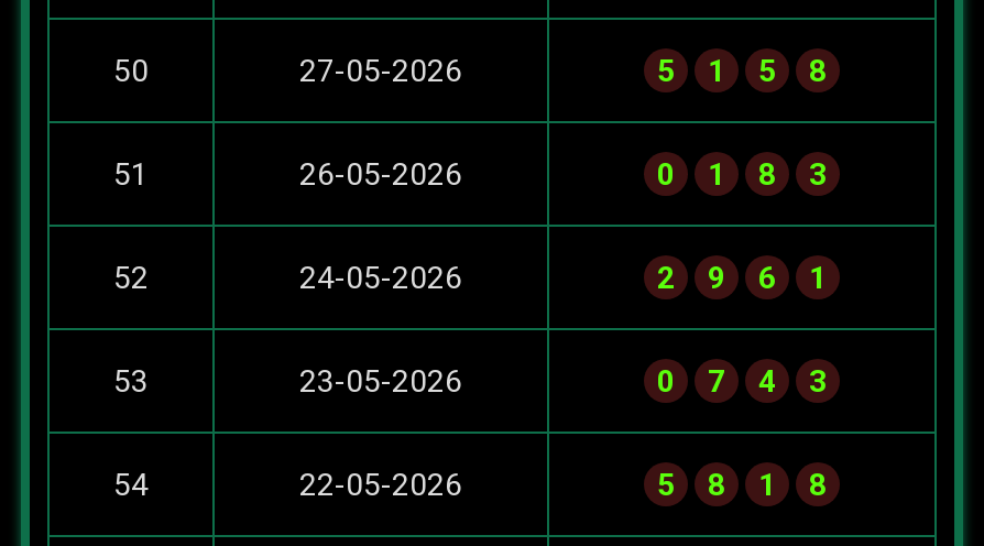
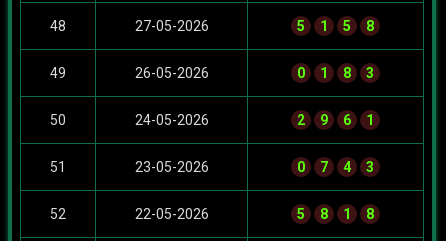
[113,53,149,88] 50 -> [50,18,66,34] 48
[113,156,149,192] 51 -> [50,65,66,81] 49
[113,260,149,295] 52 -> [50,112,66,128] 50
[113,363,149,398] 53 -> [50,159,66,175] 51
[113,467,149,502] 54 -> [50,206,66,222] 52

